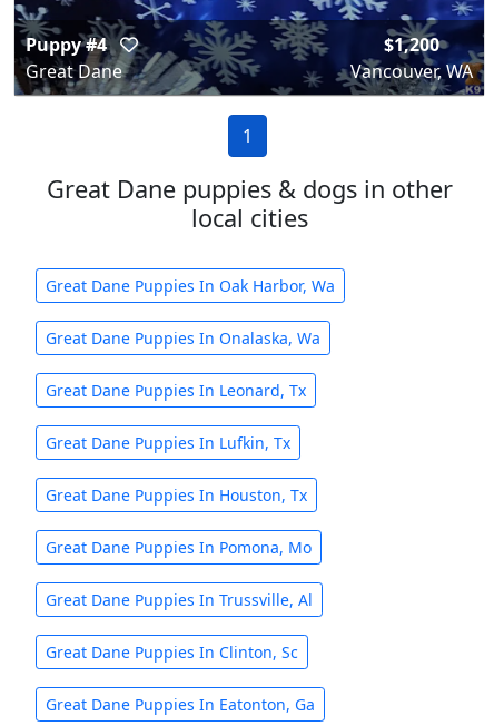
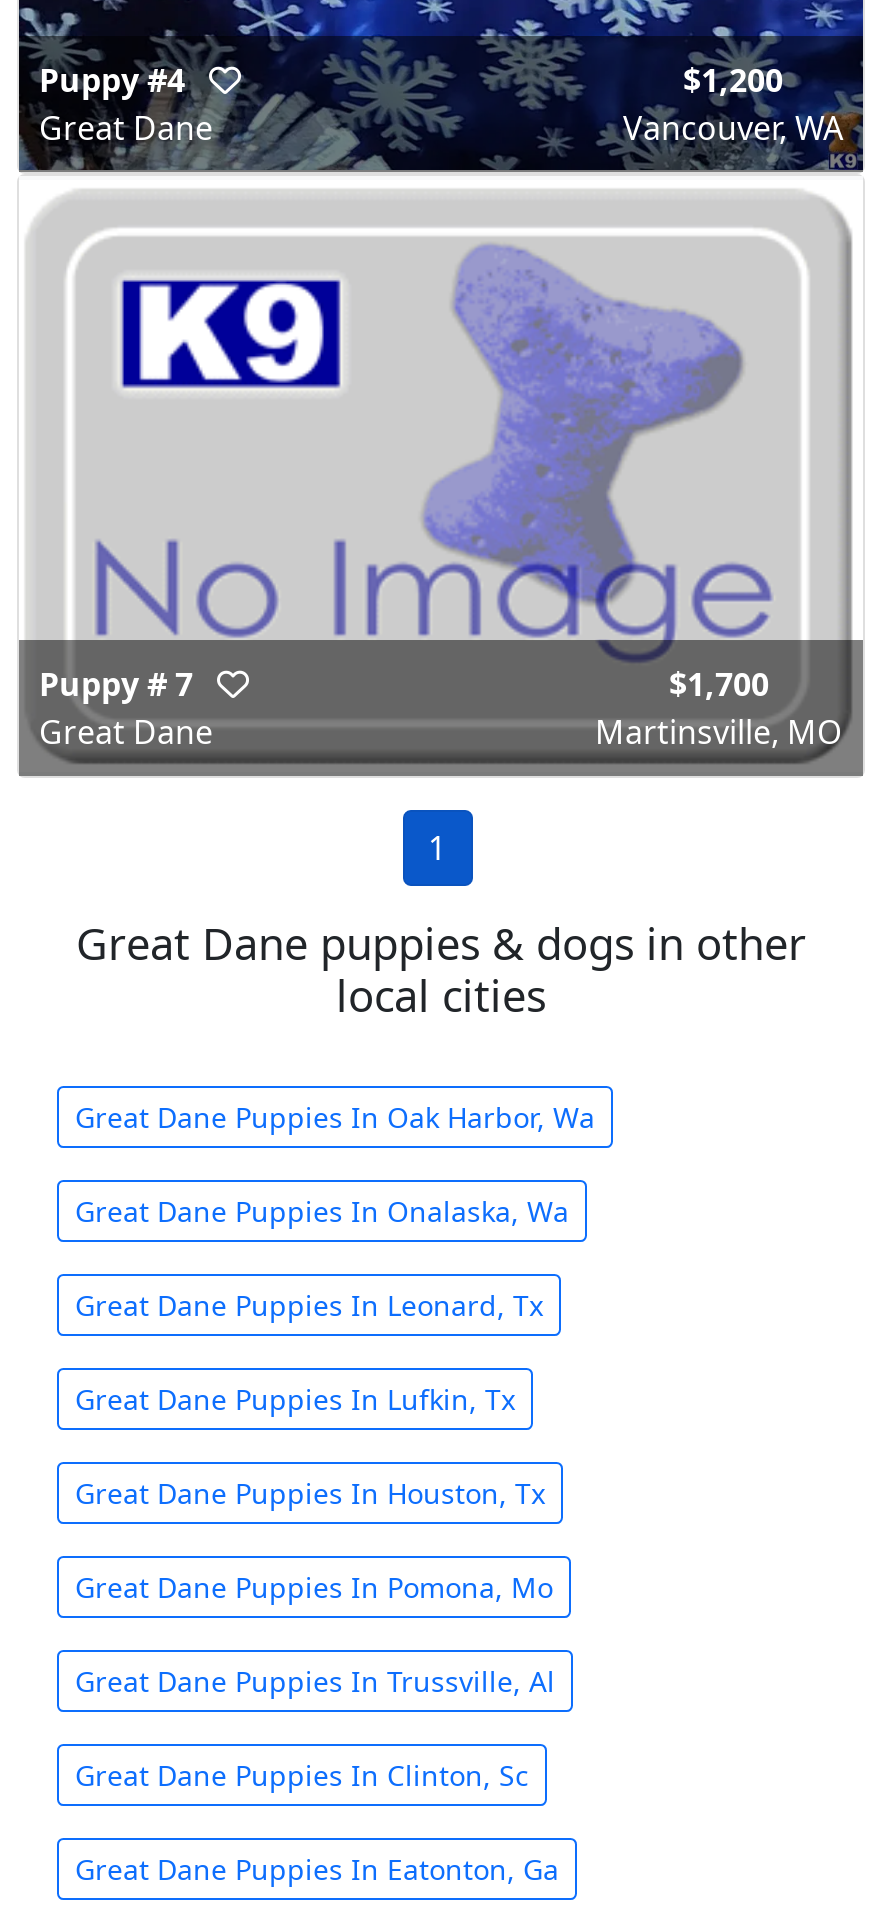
none -> [19,190,865,776] [image] | Puppy # 7 | Great Dane
none -> [595,662,843,754] $1,700 | Martinsville, MO

